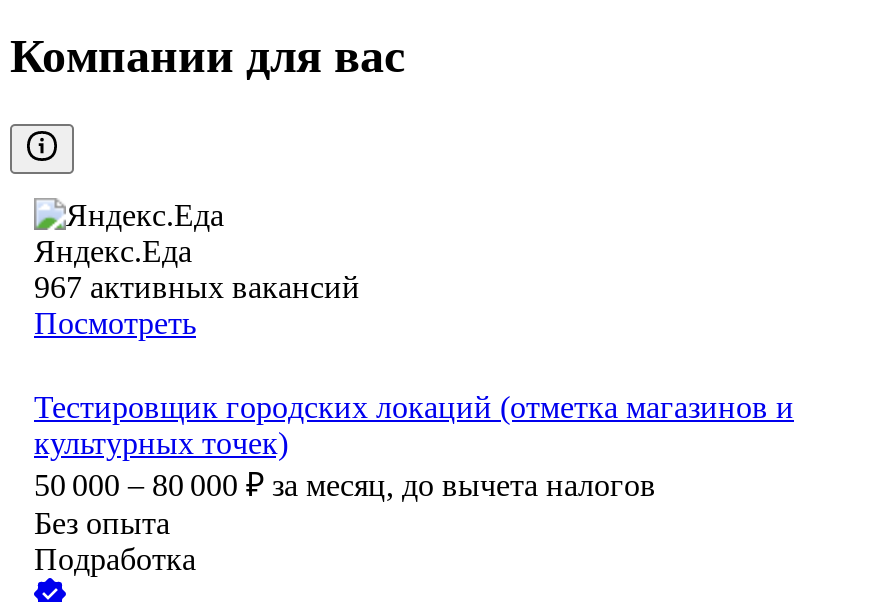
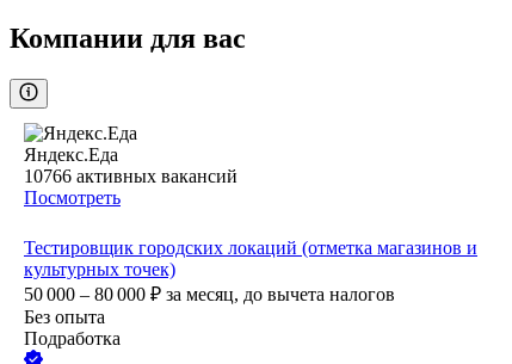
[34,271,360,305] 967 активных вакансий -> [24,166,238,187] 10766 активных вакансий

